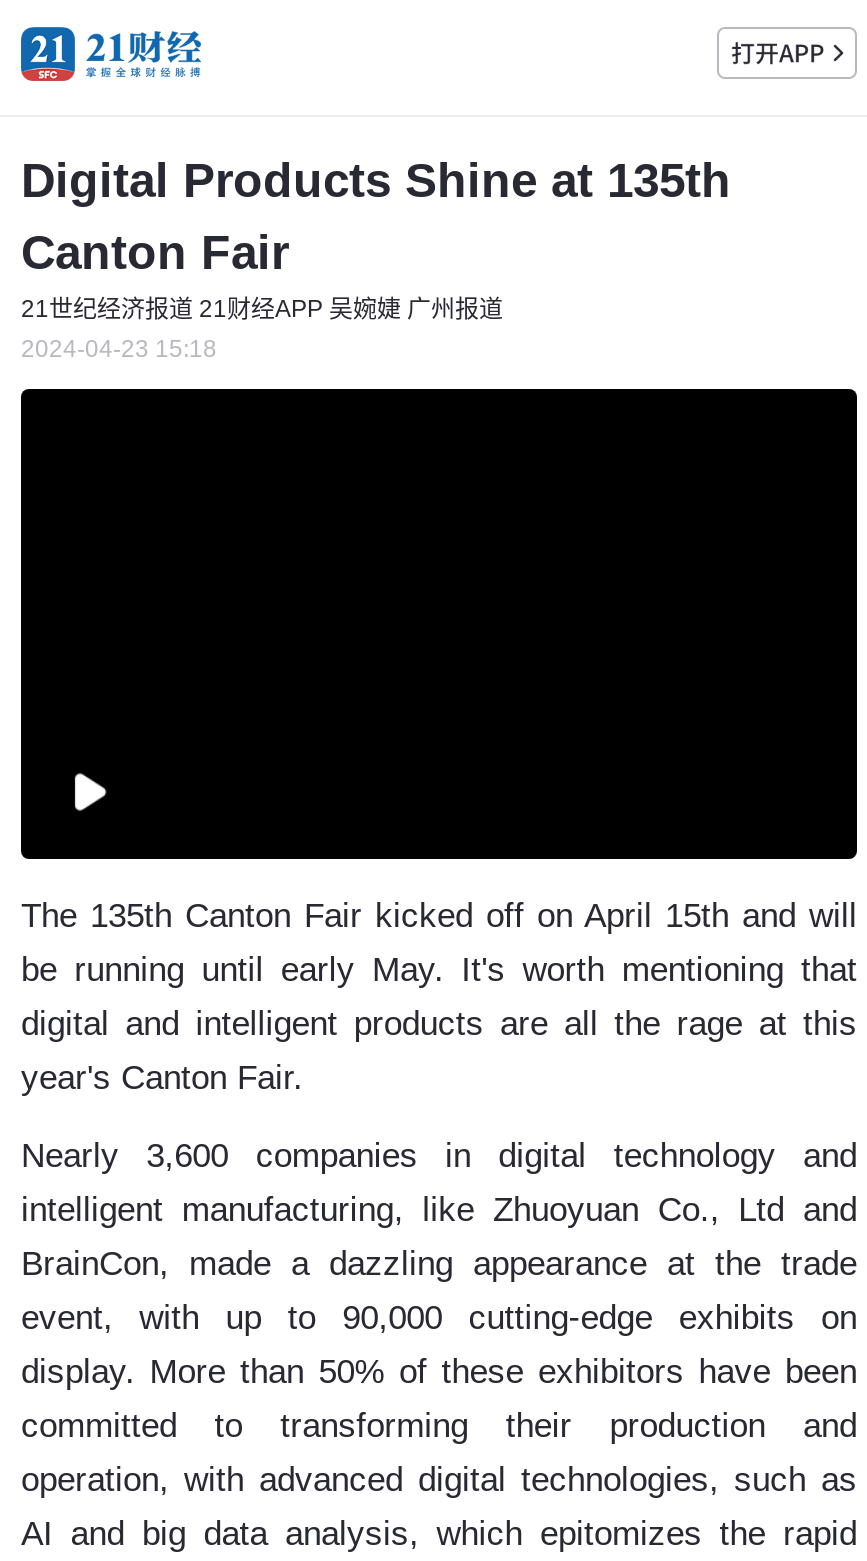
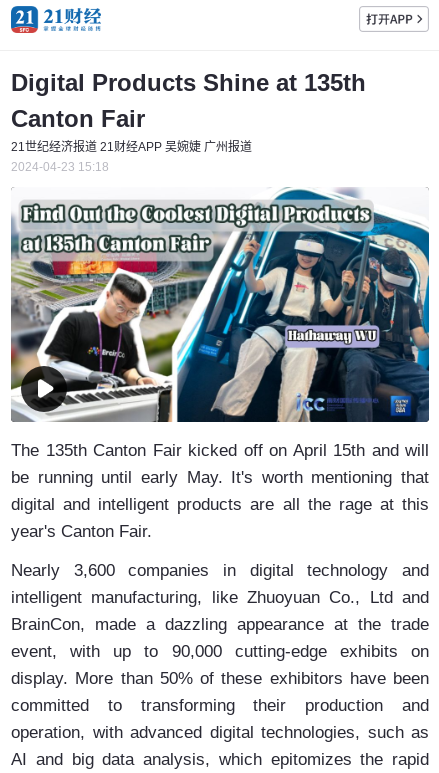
none -> [10,187,430,423] [image]

